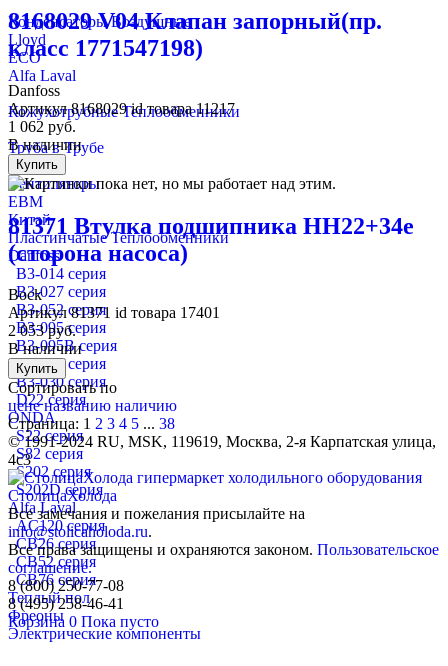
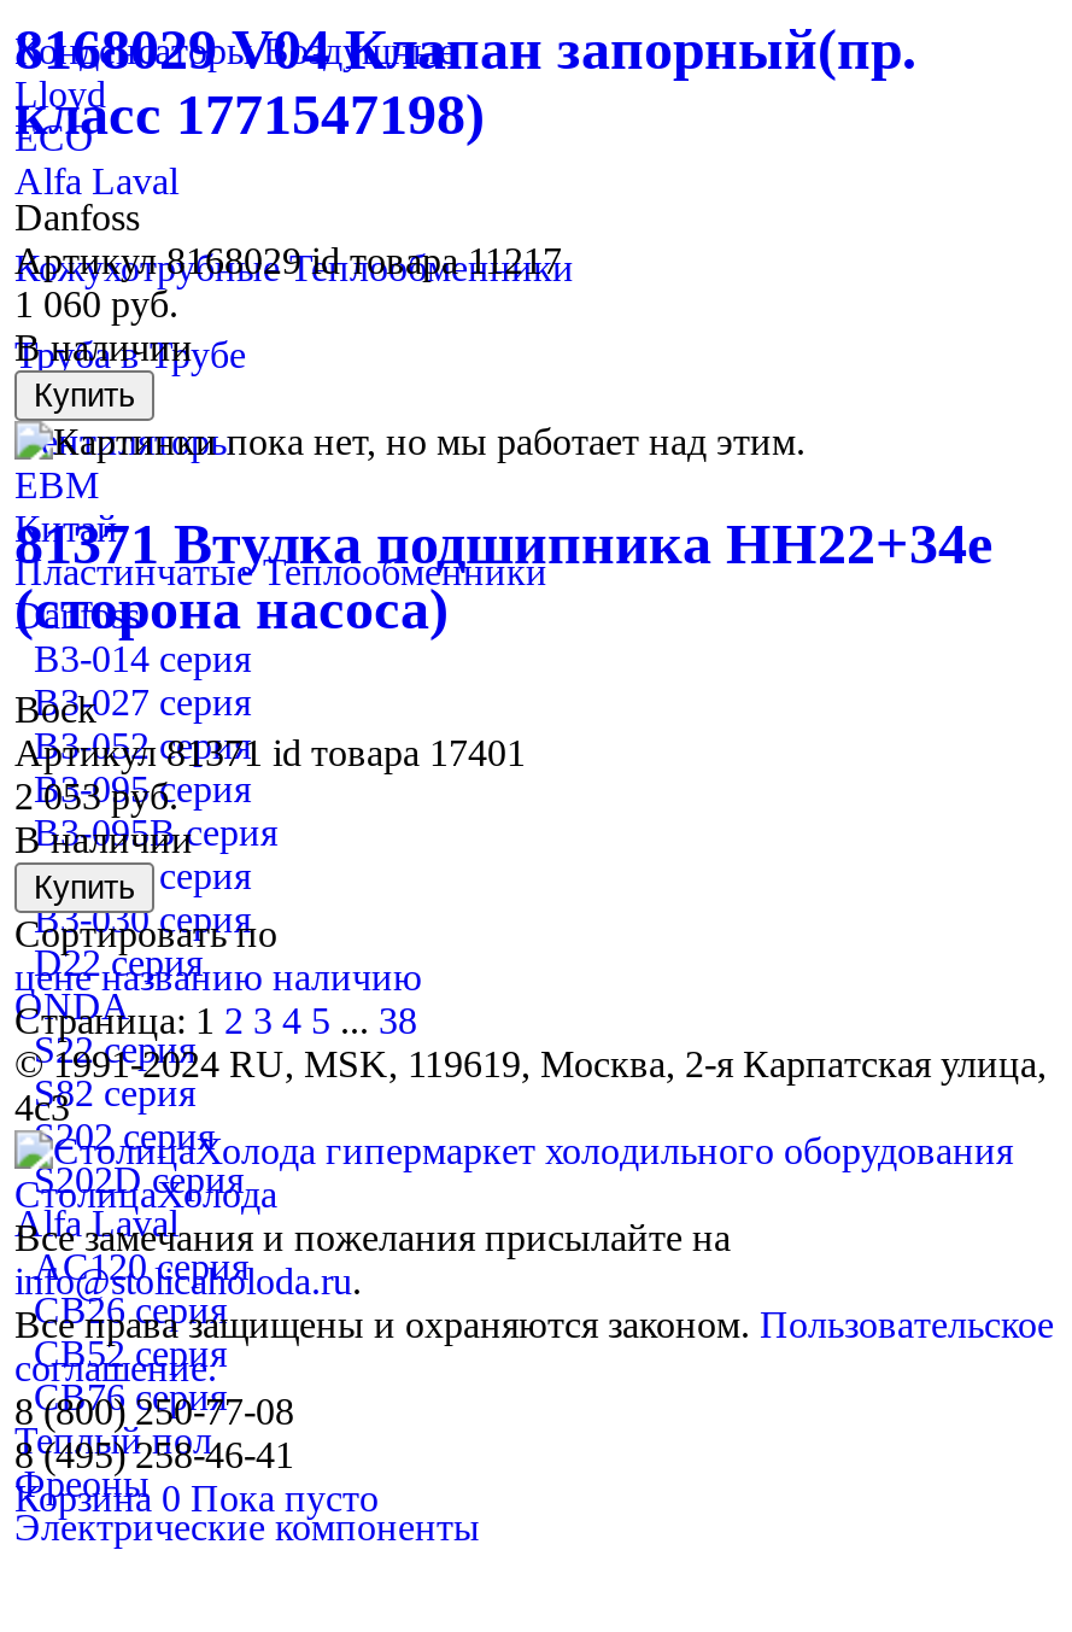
[8,118,76,135] 1 062руб. -> [14,282,178,324] 1 060руб.

